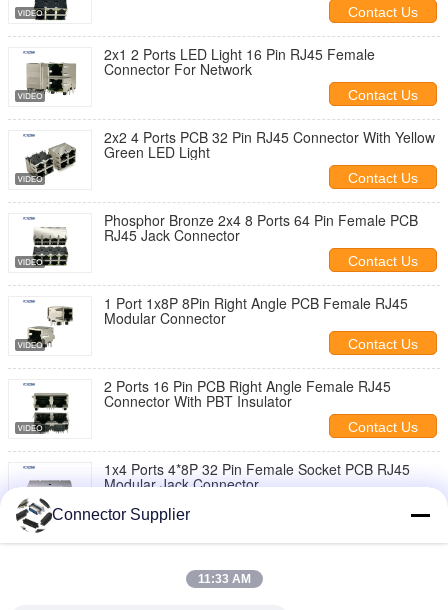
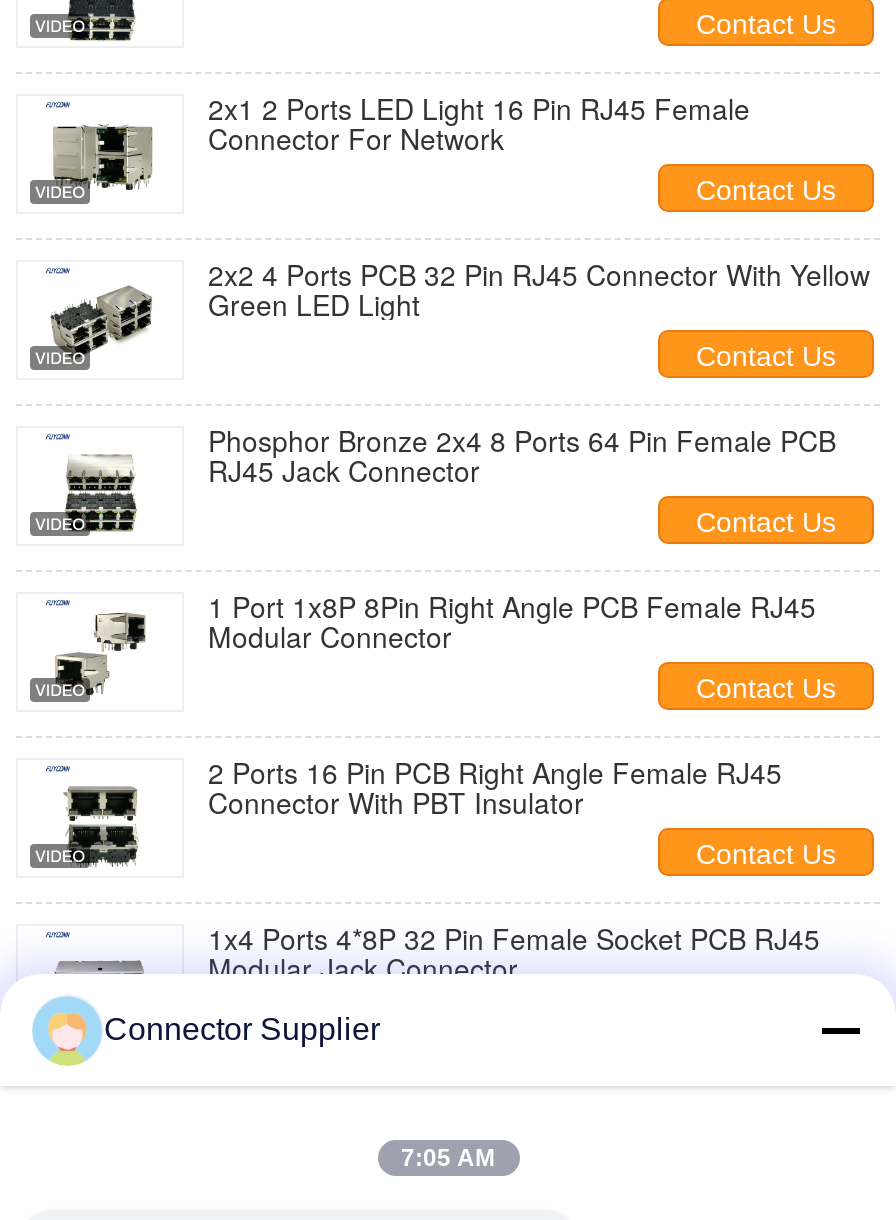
[15,498,49,533] [image] -> [32,996,98,1068] [image]
[197,572,250,586] 11:33 AM -> [401,1144,495,1172] 7:05 AM

